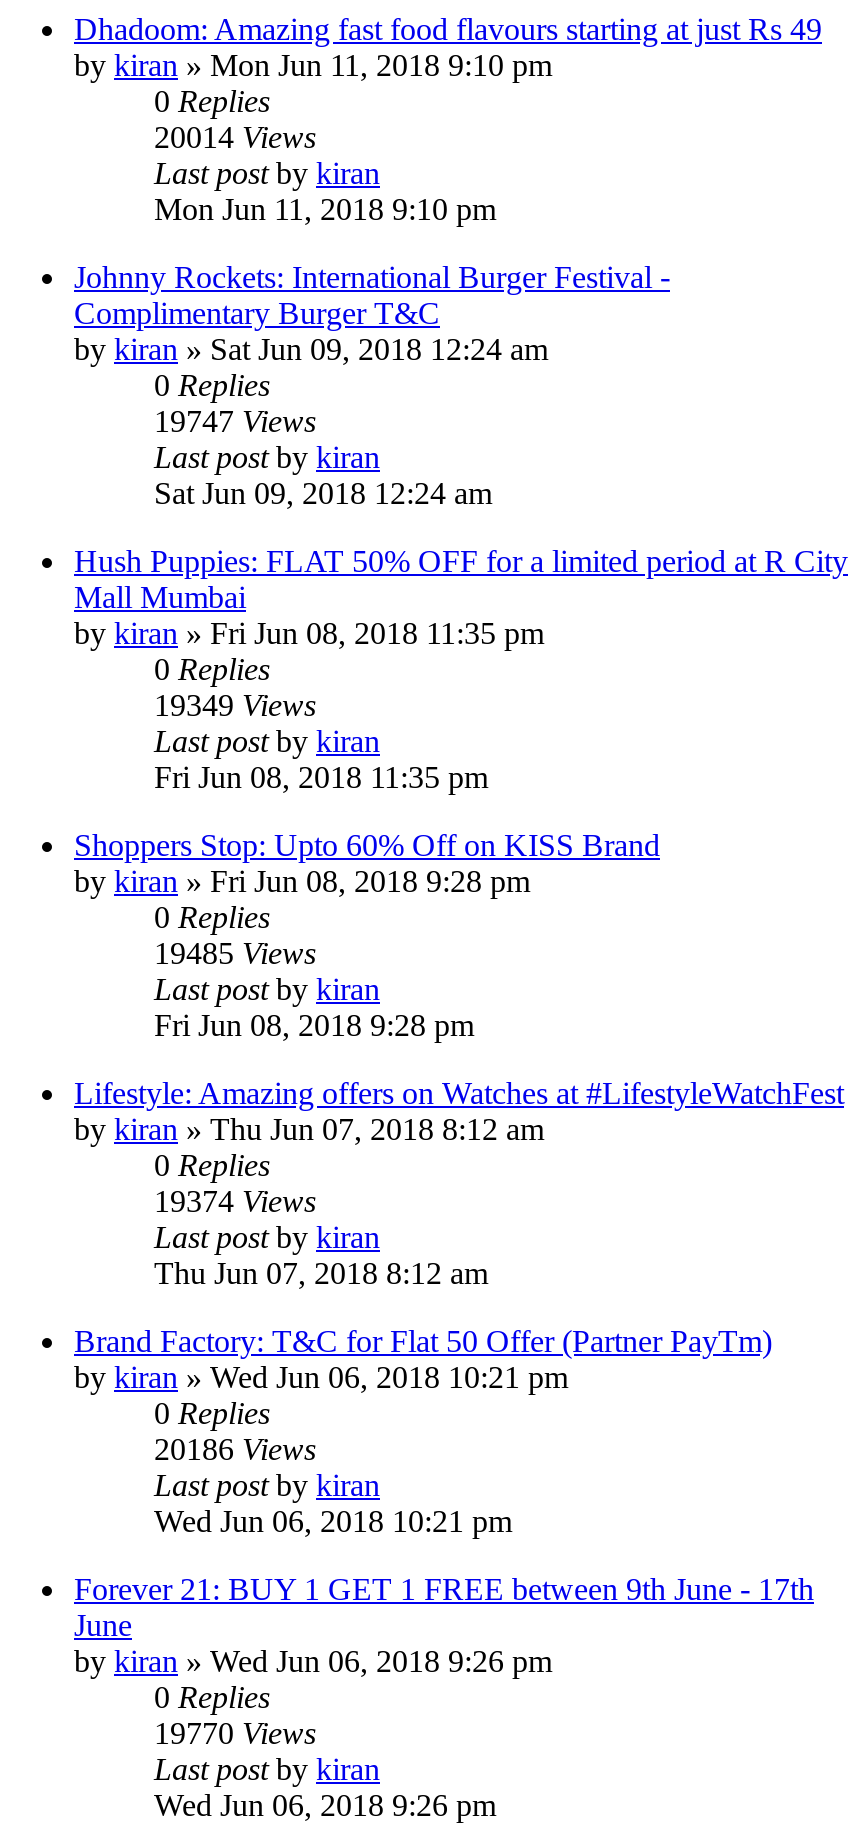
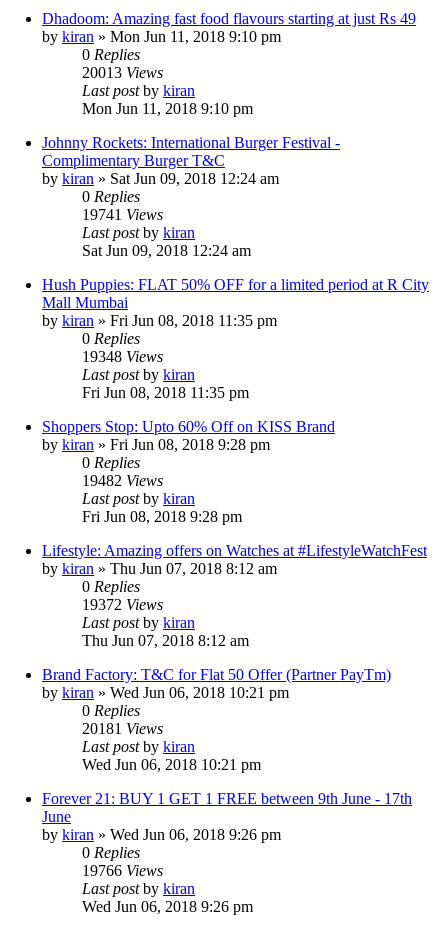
[154,121,316,155] 20014 Views -> [82,64,163,81] 20013 Views
[154,405,316,439] 19747 Views -> [82,206,163,223] 19741 Views
[154,689,316,723] 19349 Views -> [82,348,163,365] 19348 Views
[154,937,316,971] 19485 Views -> [82,472,163,489] 19482 Views
[154,1185,316,1219] 19374 Views -> [82,596,163,613] 19372 Views
[154,1433,316,1467] 20186 Views -> [82,720,163,737] 20181 Views
[154,1717,316,1751] 19770 Views -> [82,862,163,879] 19766 Views

